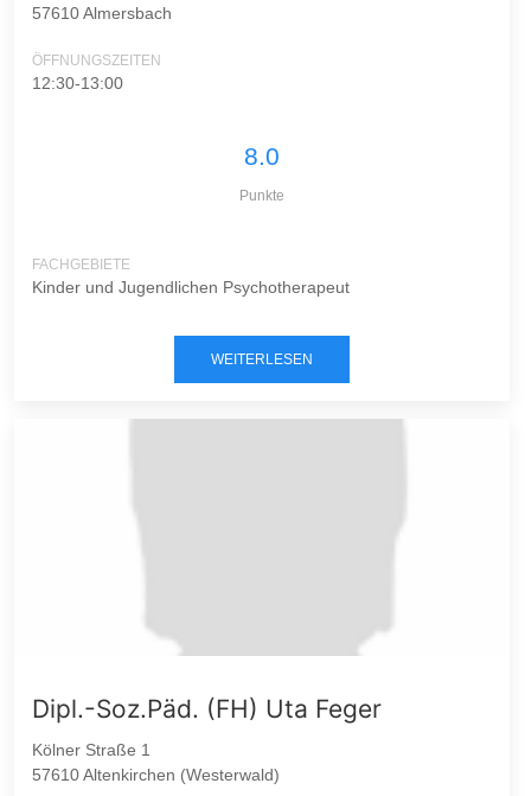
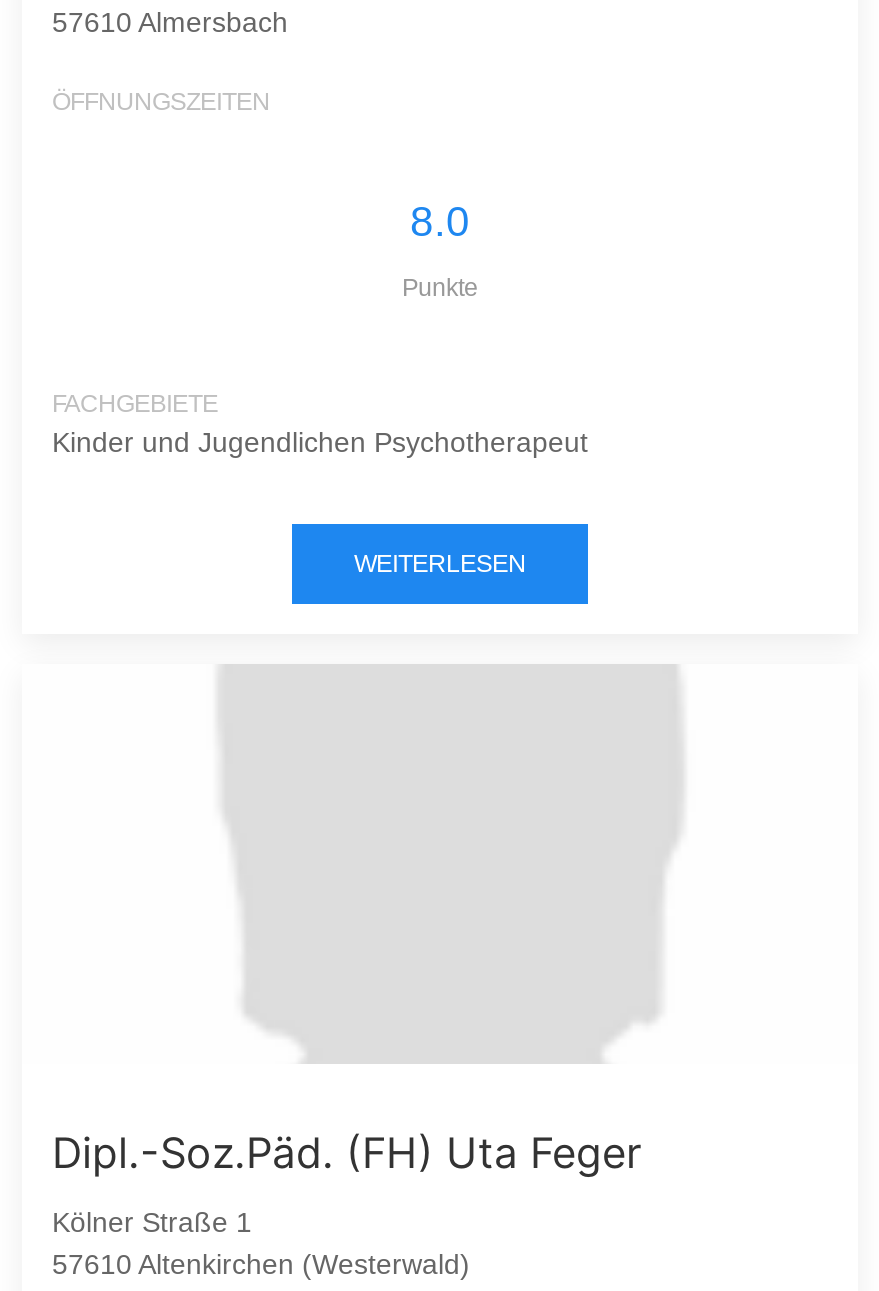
[32,74,123,93] 12:30-13:00 -> none

